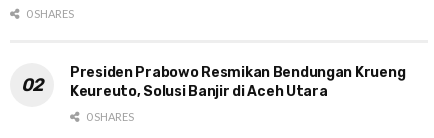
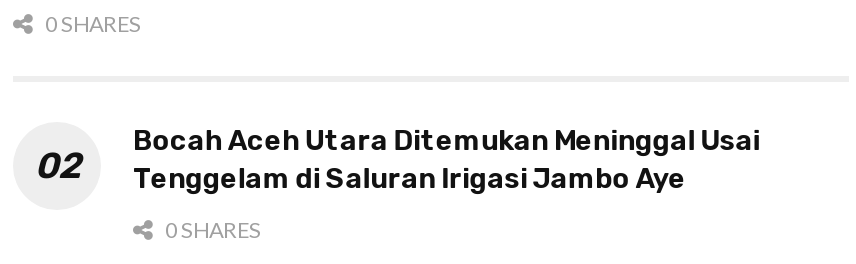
[70,64,405,100] Presiden Prabowo Resmikan Bendungan Krueng | Keureuto, Solusi Banjir di Aceh Utara -> [133,125,760,197] Bocah Aceh Utara Ditemukan Meninggal Usai | Tenggelam di Saluran Irigasi Jambo Aye

